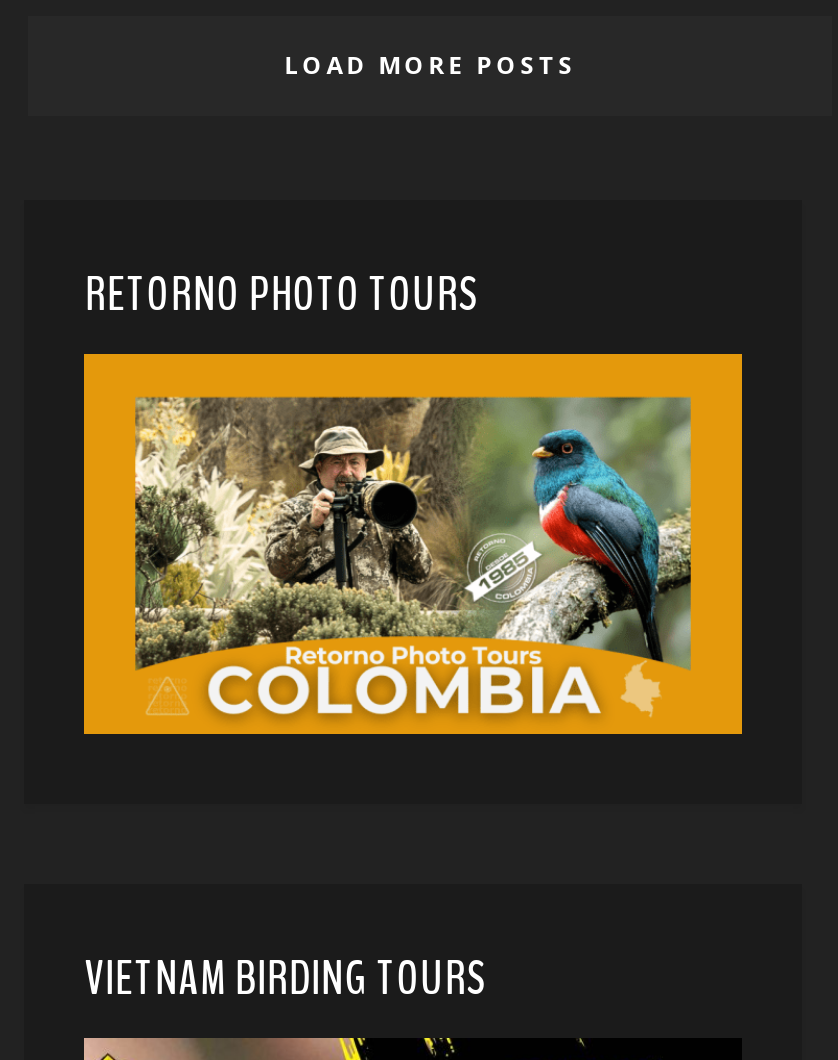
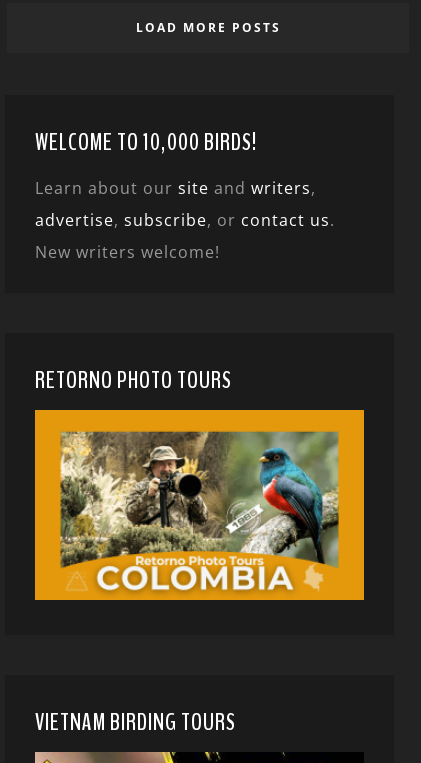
none -> [35,126,335,263] WELCOME TO 10,000 BIRDS! | Learn about our site and writers, | advertise, subscribe, or contact us. | New writers welcome!

